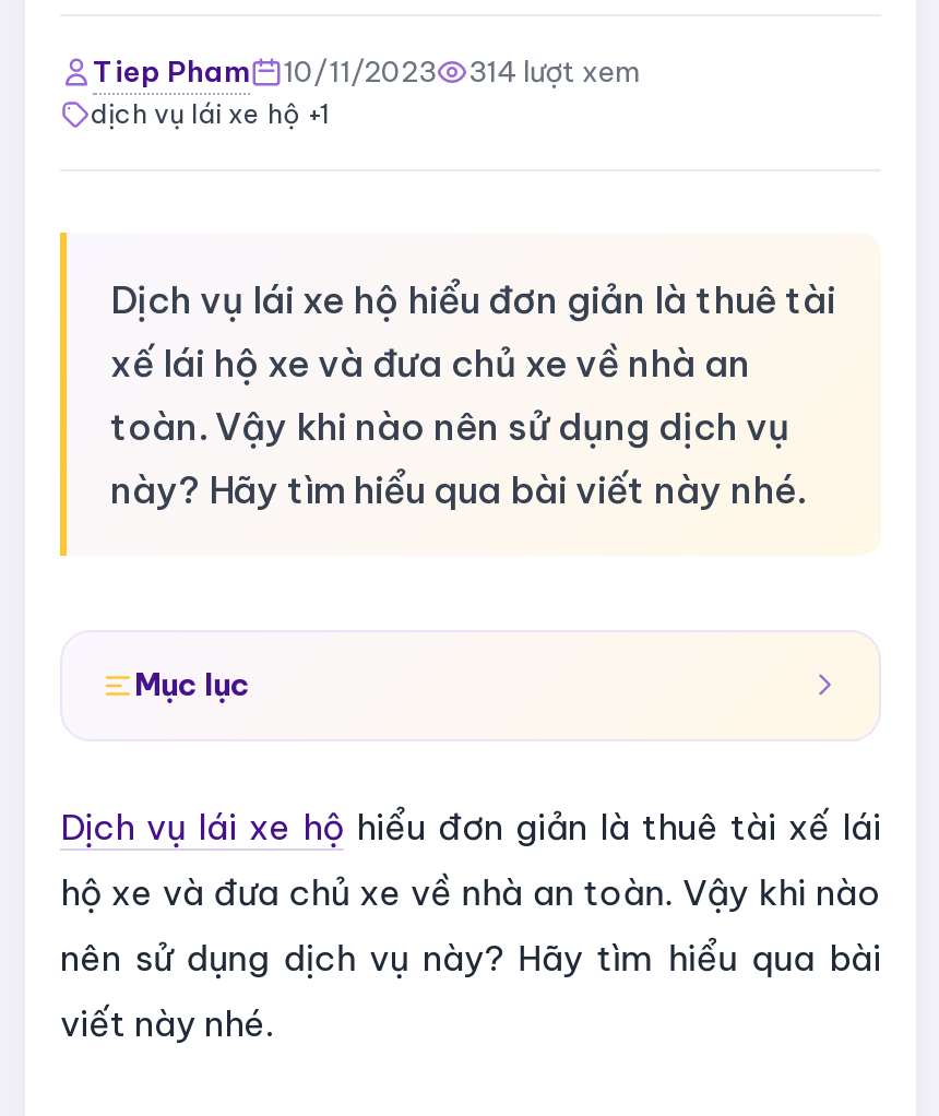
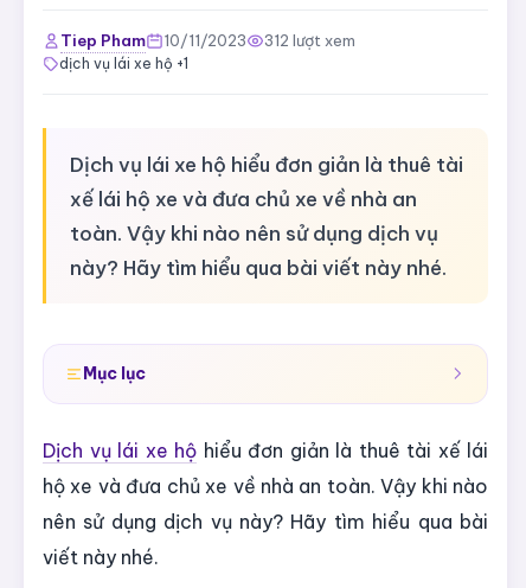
[93,54,639,90] Tiep Pham 10/11/2023 314 lượt xem -> [60,31,355,50] Tiep Pham 10/11/2023 312 lượt xem

